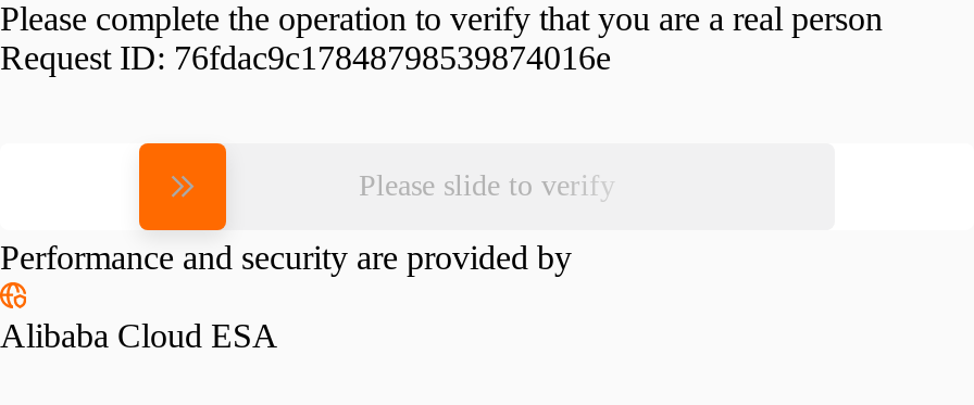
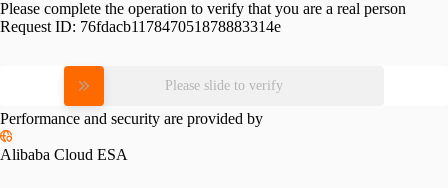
[0,39,611,76] Request ID: 76fdac9c17848798539874016e -> [0,18,281,35] Request ID: 76fdacb117847051878883314e

